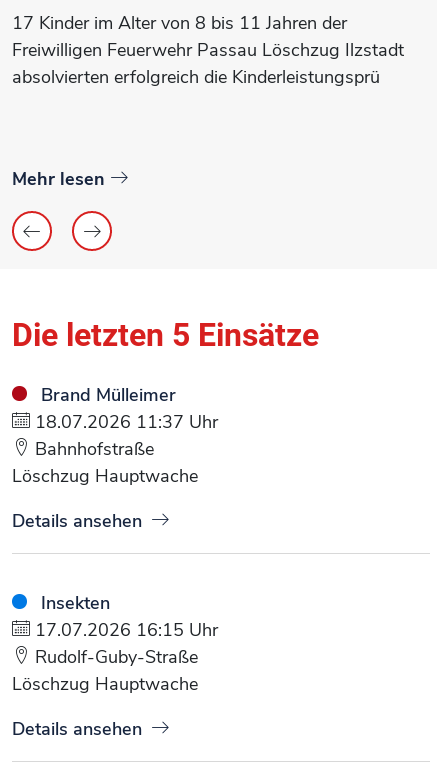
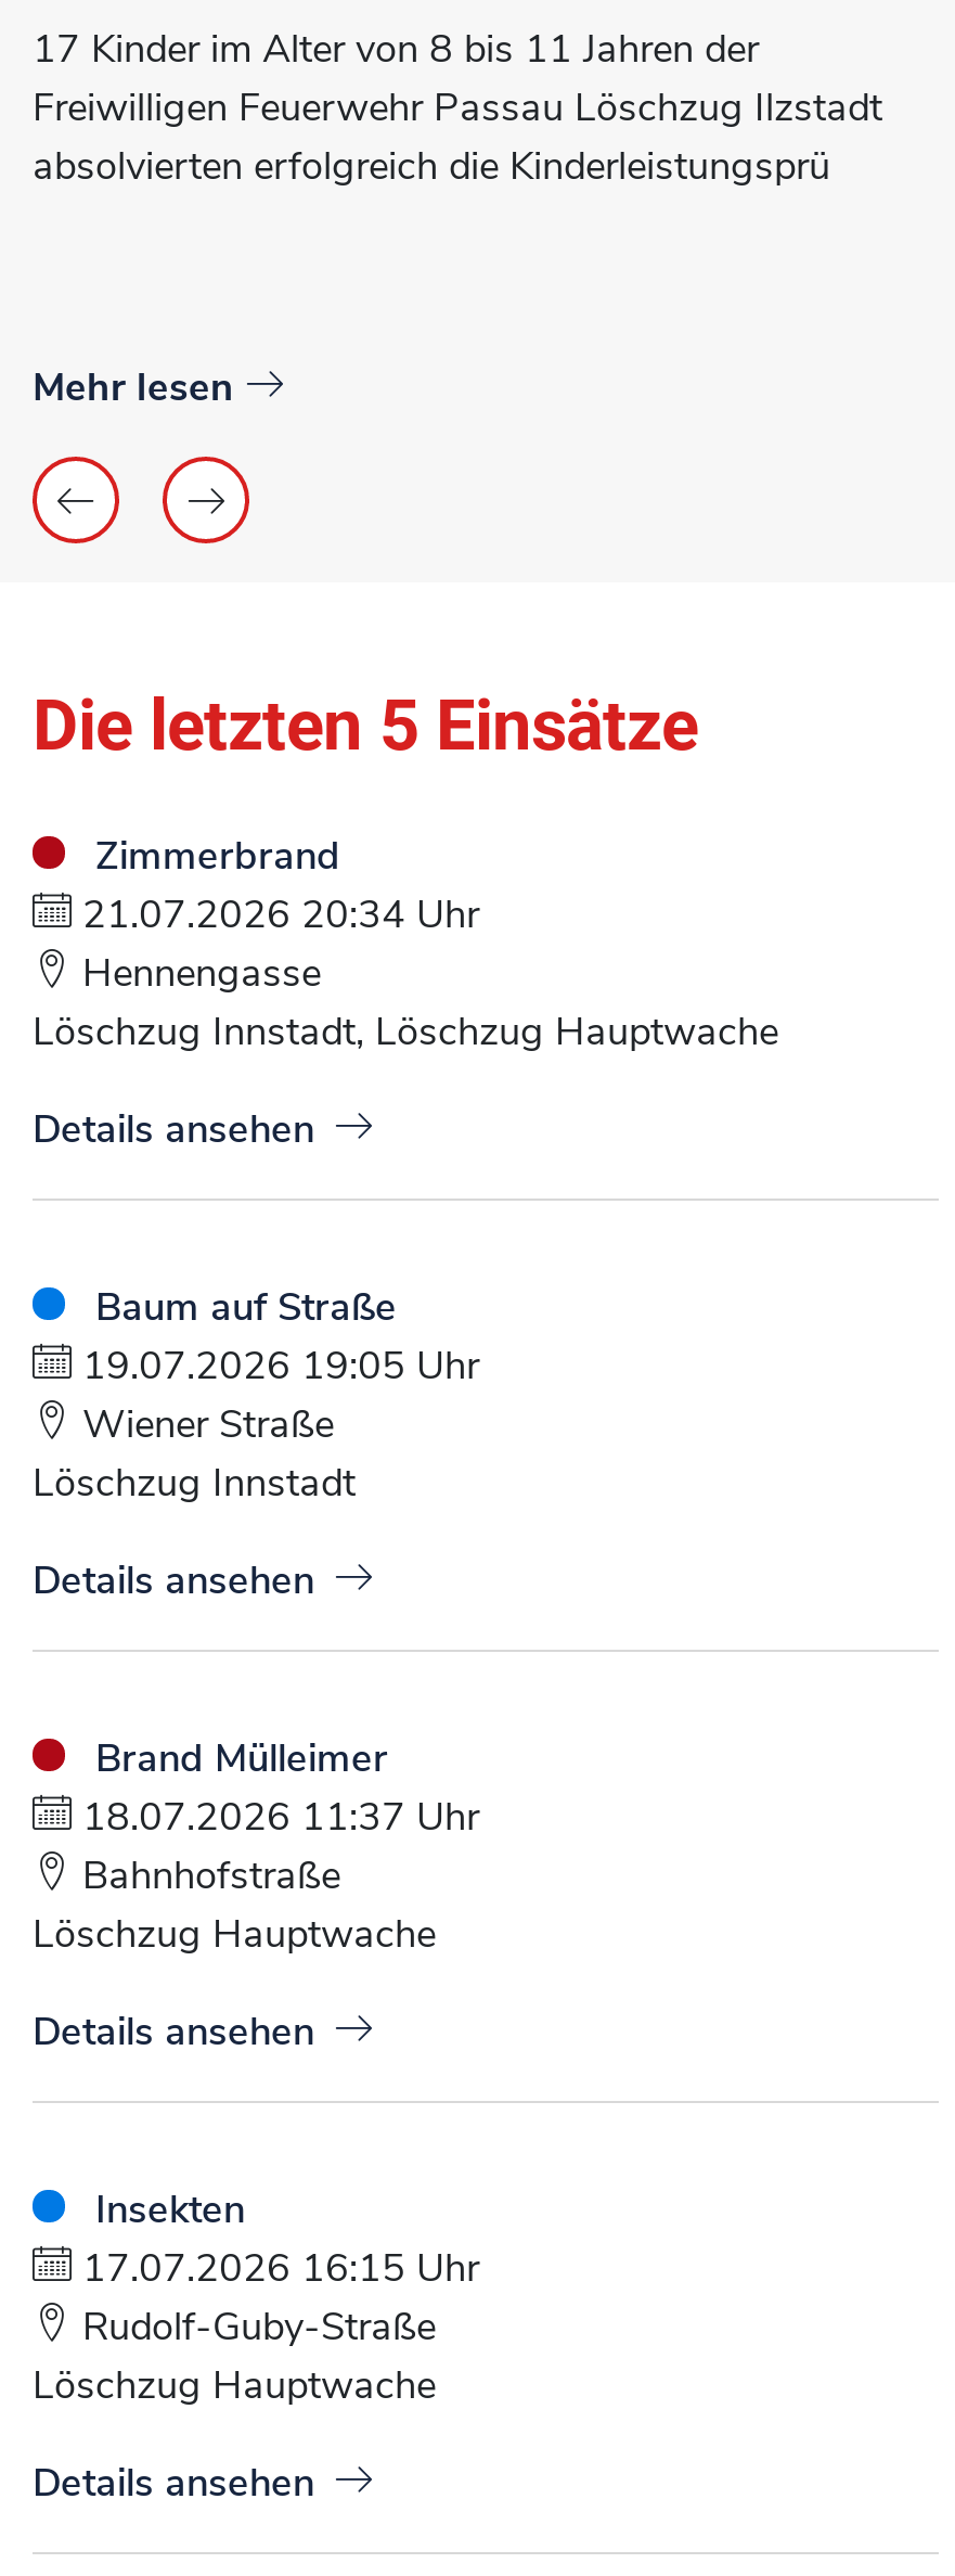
none -> [33,831,778,1607] Zimmerbrand | 21.07.2026 20:34 Uhr | Hennengasse | Löschzug Innstadt, Löschzug Hauptwache | Details ansehen | Baum auf Straße | 19.07.2026 19:05 Uhr | Wiener Straße | Löschzug Innstadt | Details ansehen

